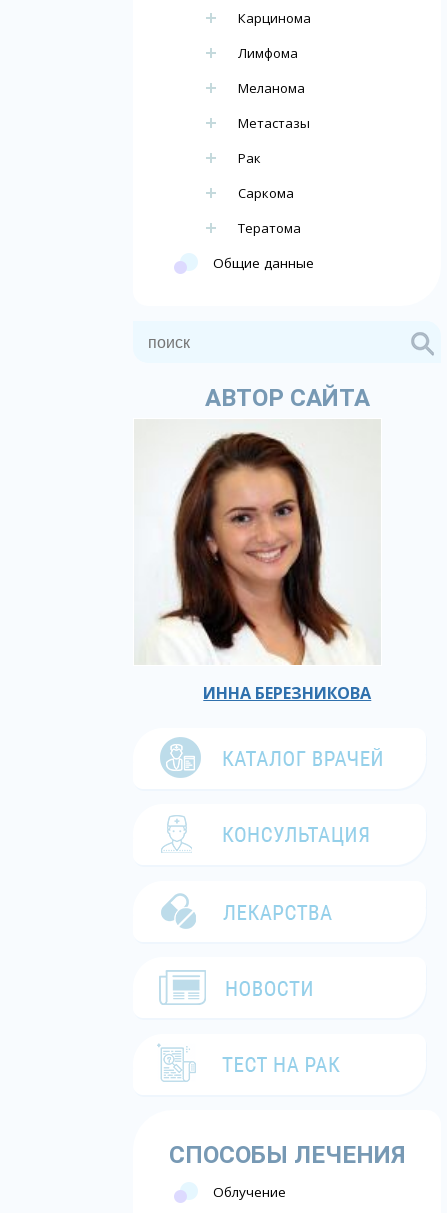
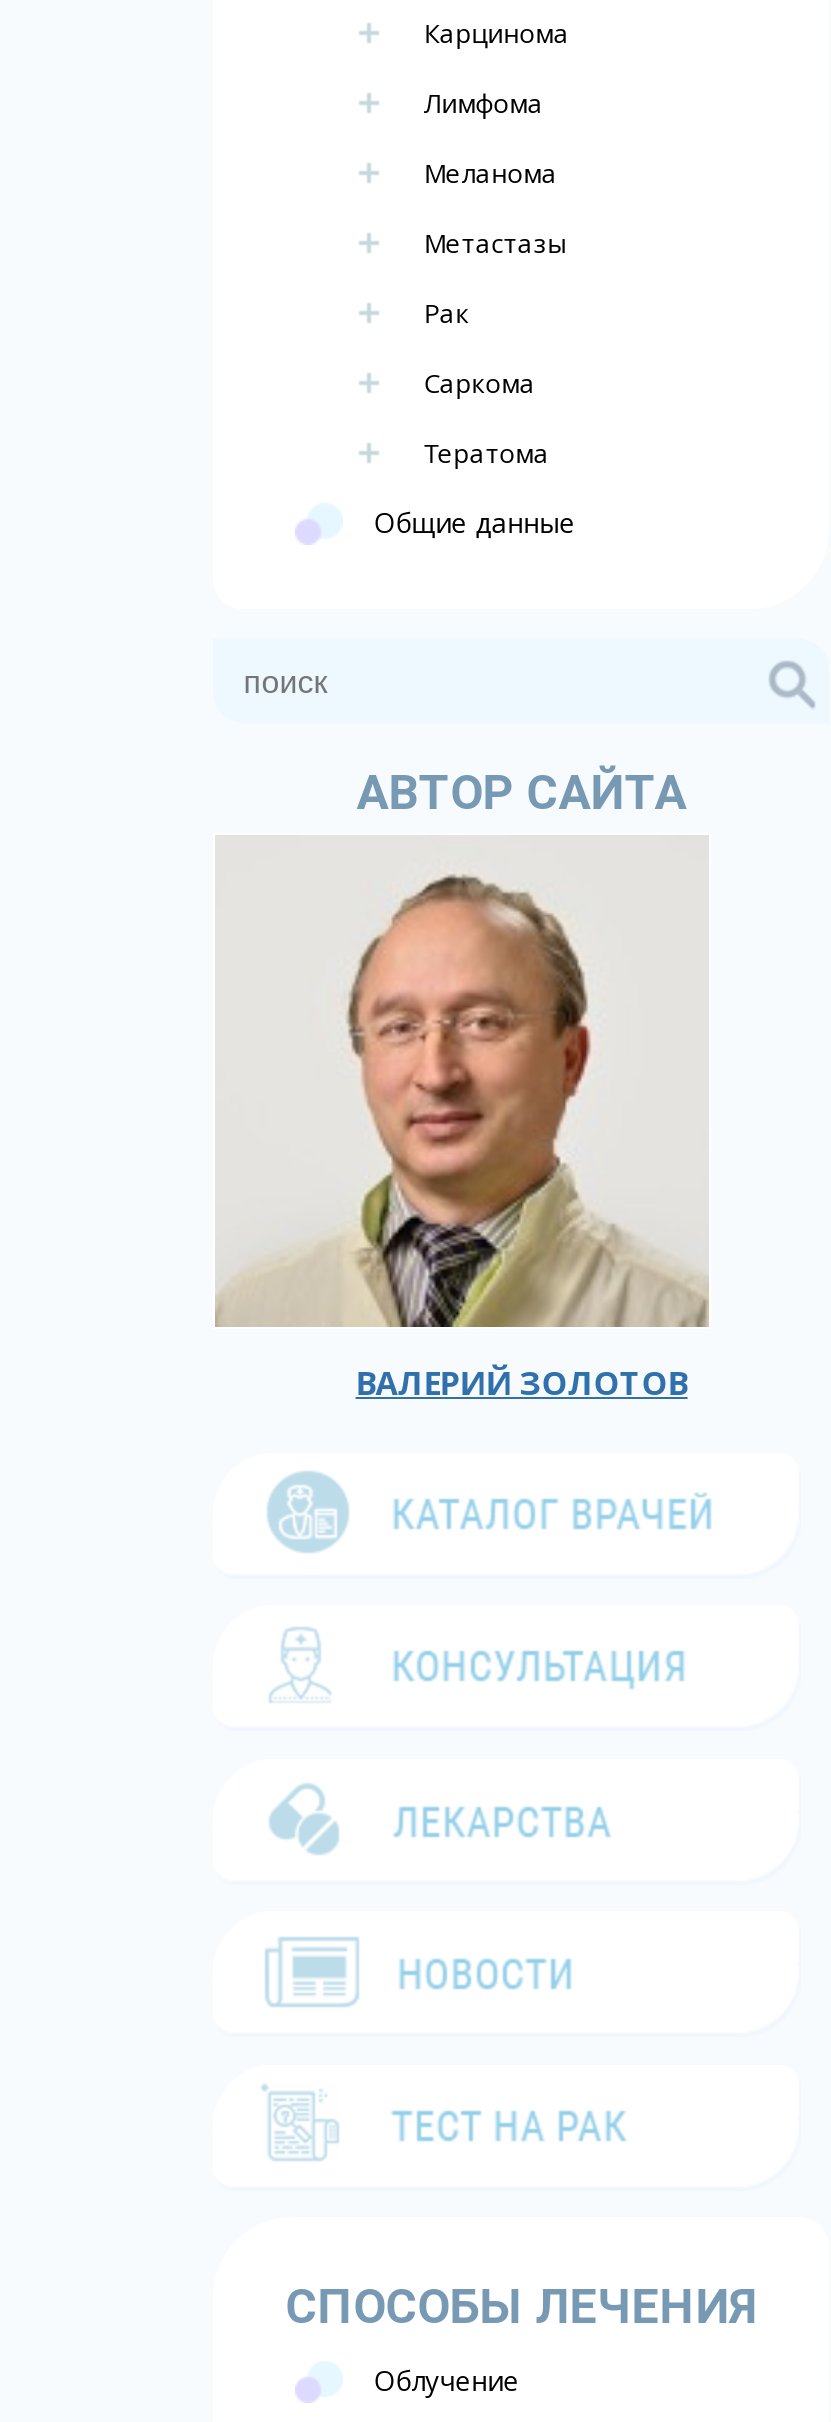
[135,432,380,704] [image] | ИННА БЕРЕЗНИКОВА -> [215,863,709,1405] [image] | ВАЛЕРИЙ ЗОЛОТОВ

